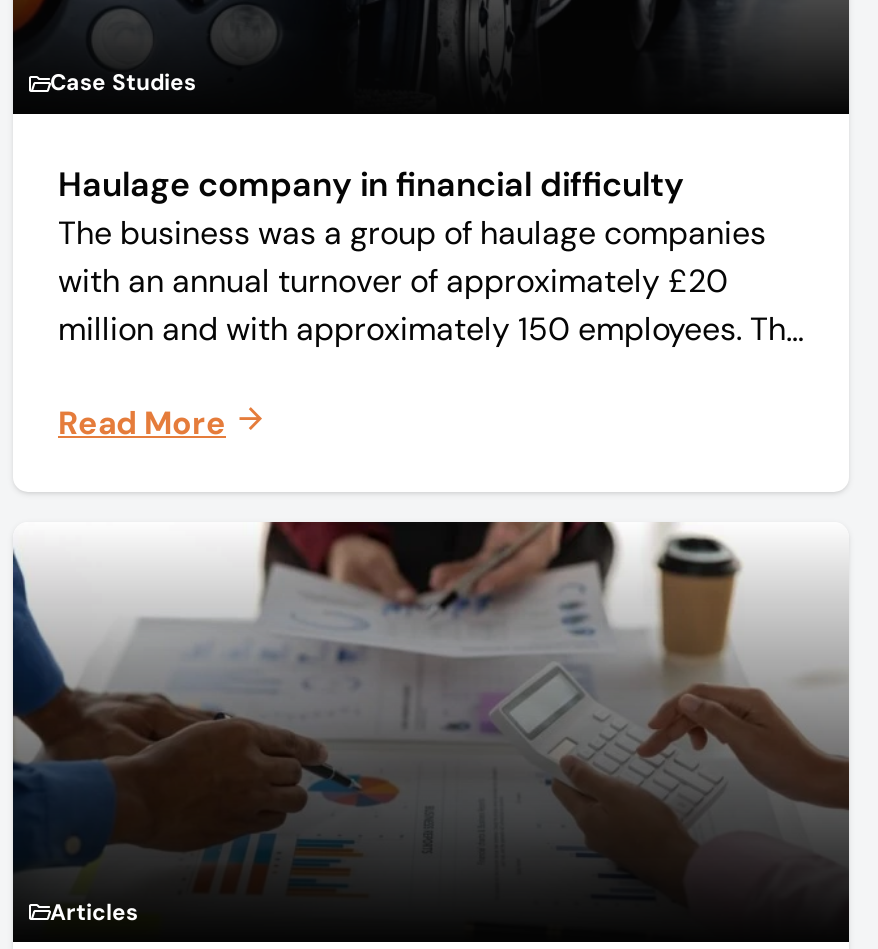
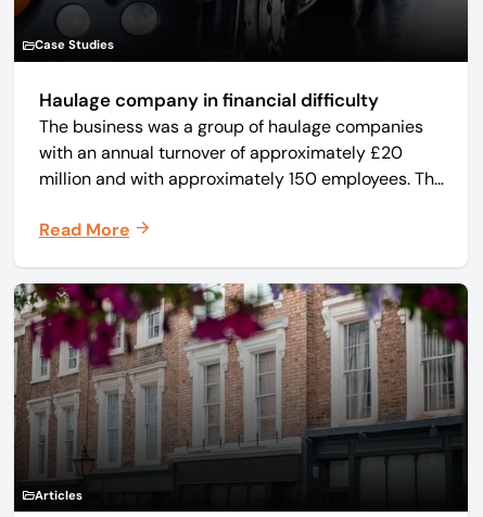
[11,520,849,878] [image] -> [13,282,469,476] [image]

